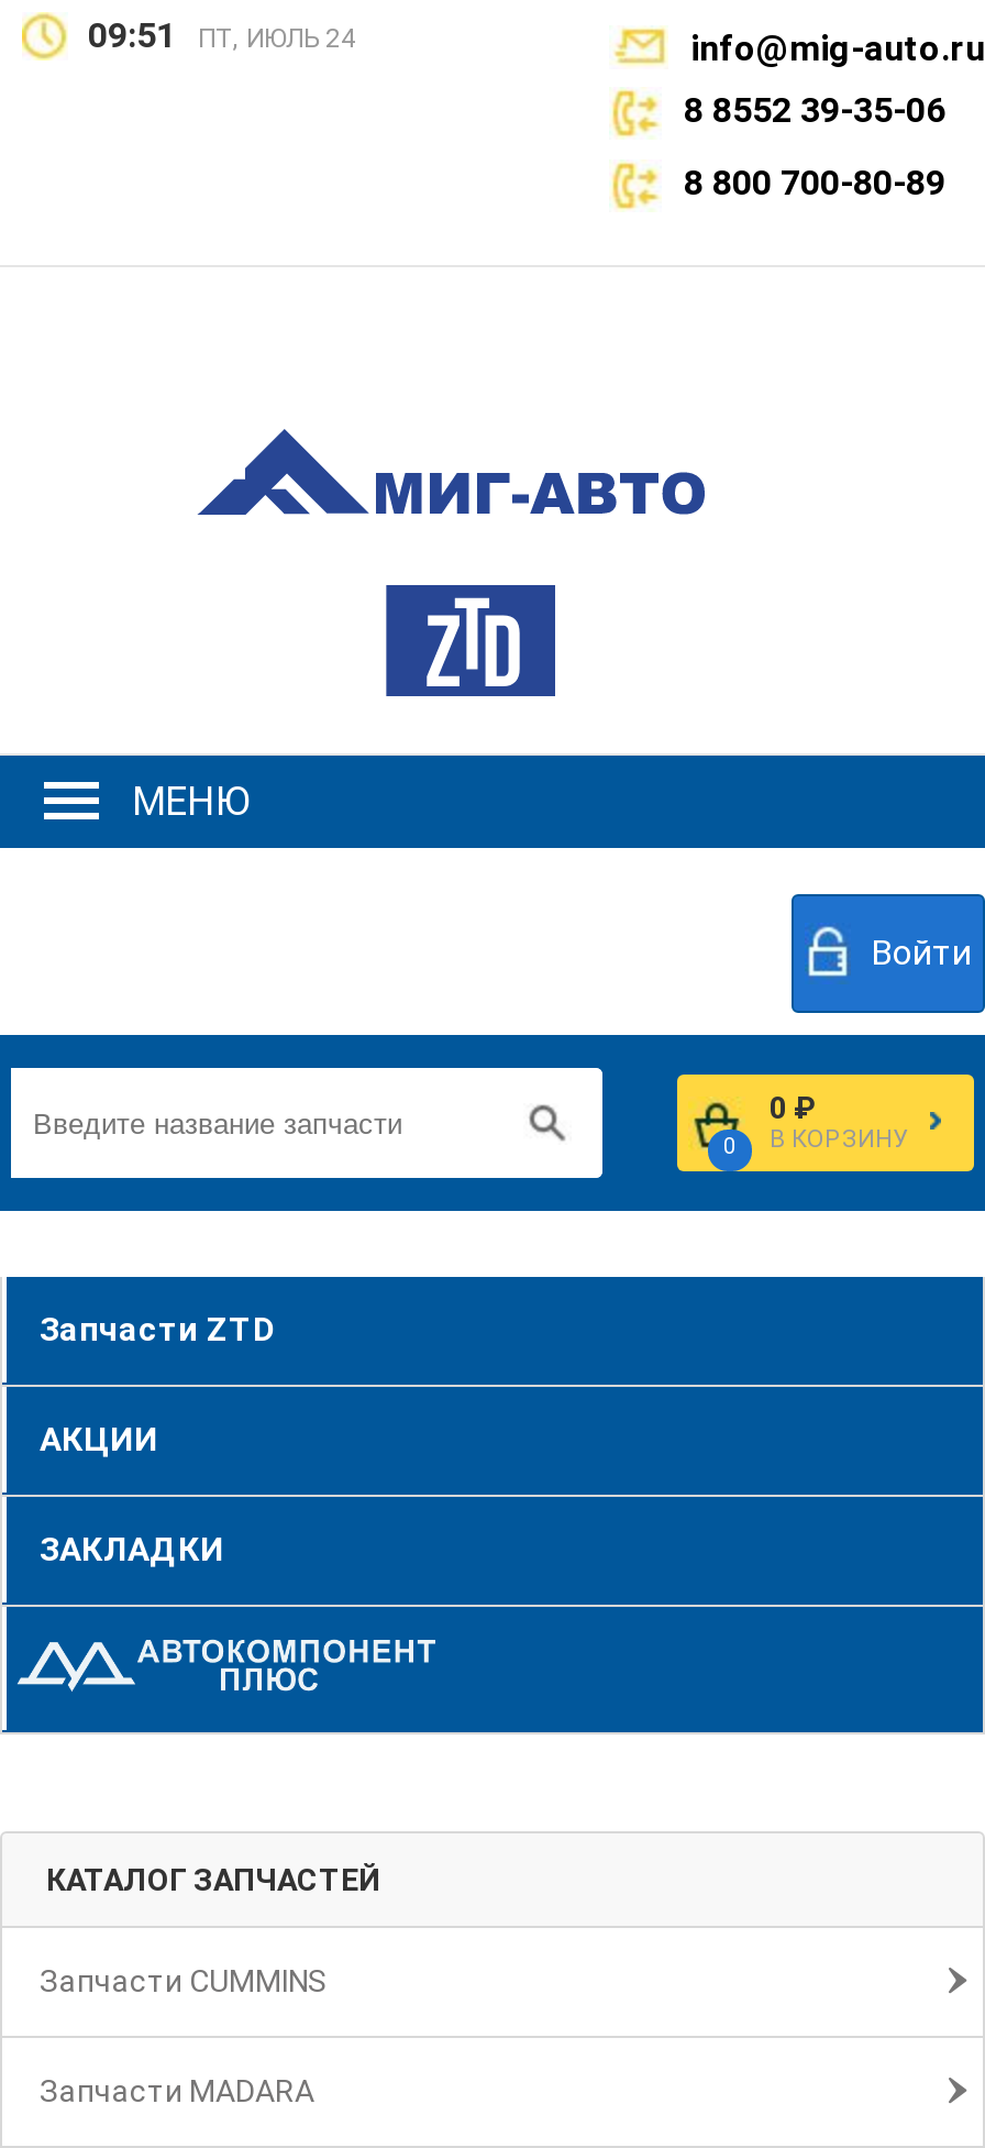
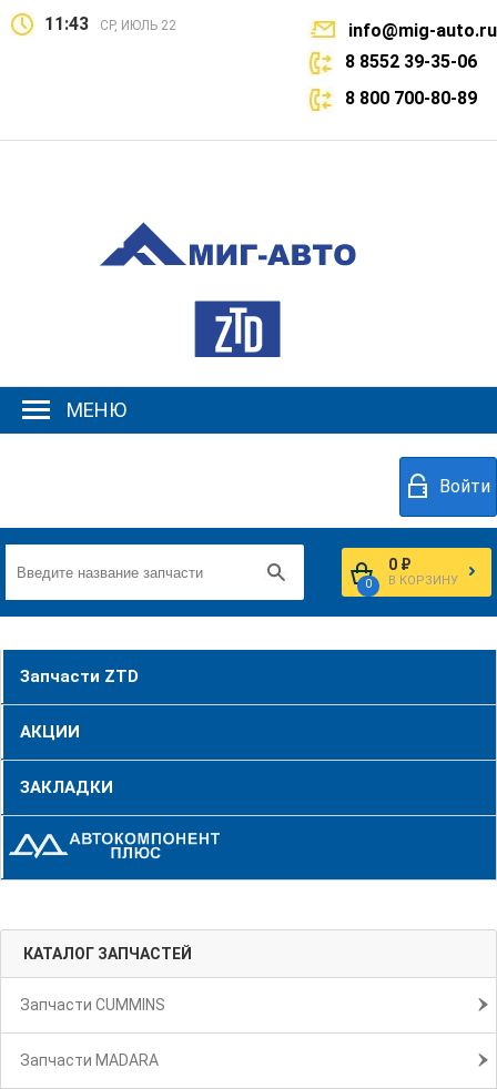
[88,14,176,56] 09:51 -> [44,13,89,34] 11:43
[198,23,356,54] ПТ, ИЮЛЬ 24 -> [100,18,176,33] СР, ИЮЛЬ 22

